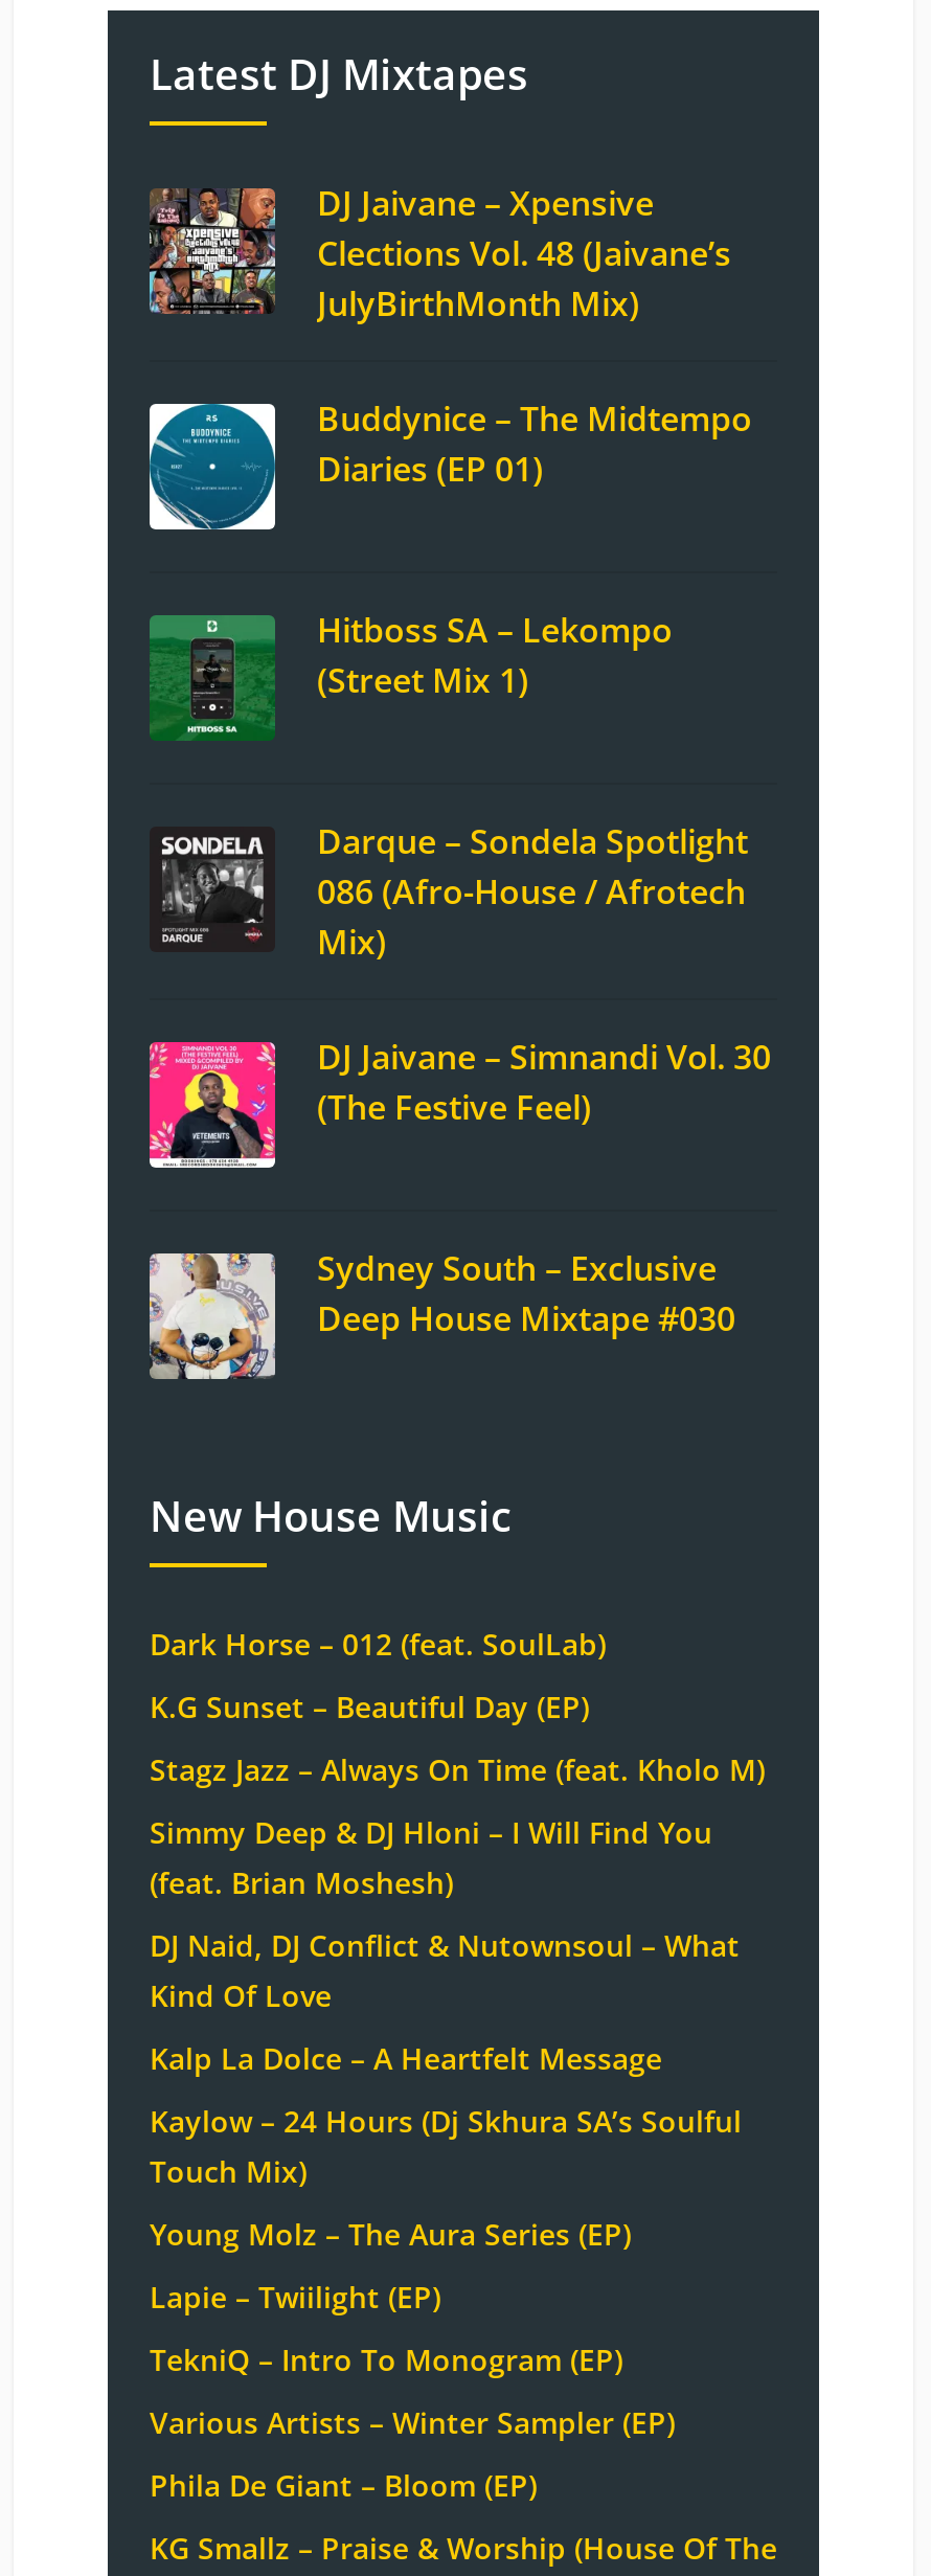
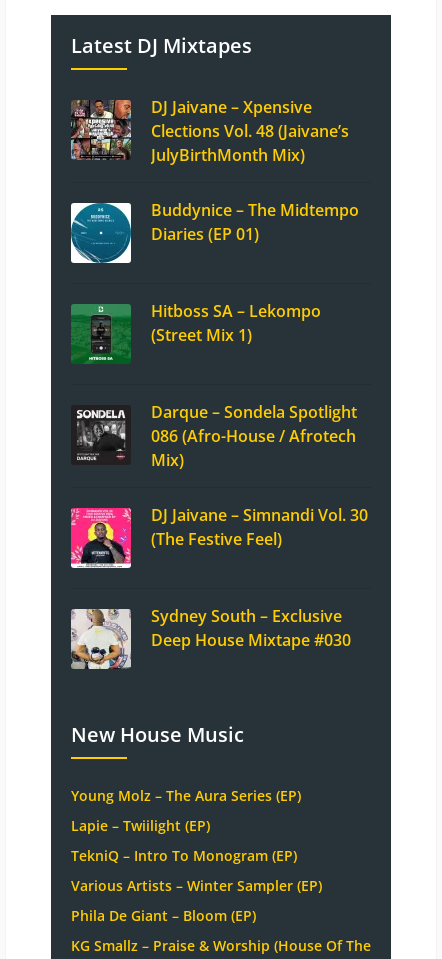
[150,1623,765,2191] Dark Horse – 012 (feat. SoulLab) | K.G Sunset – Beautiful Day (EP) | Stagz Jazz – Always On Time (feat. Kholo M) | Simmy Deep & DJ Hloni – I Will Find You | (feat. Brian Moshesh) | DJ Naid, DJ Conflict & Nutownsoul – What | Kind Of Love | Kalp La Dolce – A Heartfelt Message | Kaylow – 24 Hours (Dj Skhura SA’s Soulful | Touch Mix) -> none

